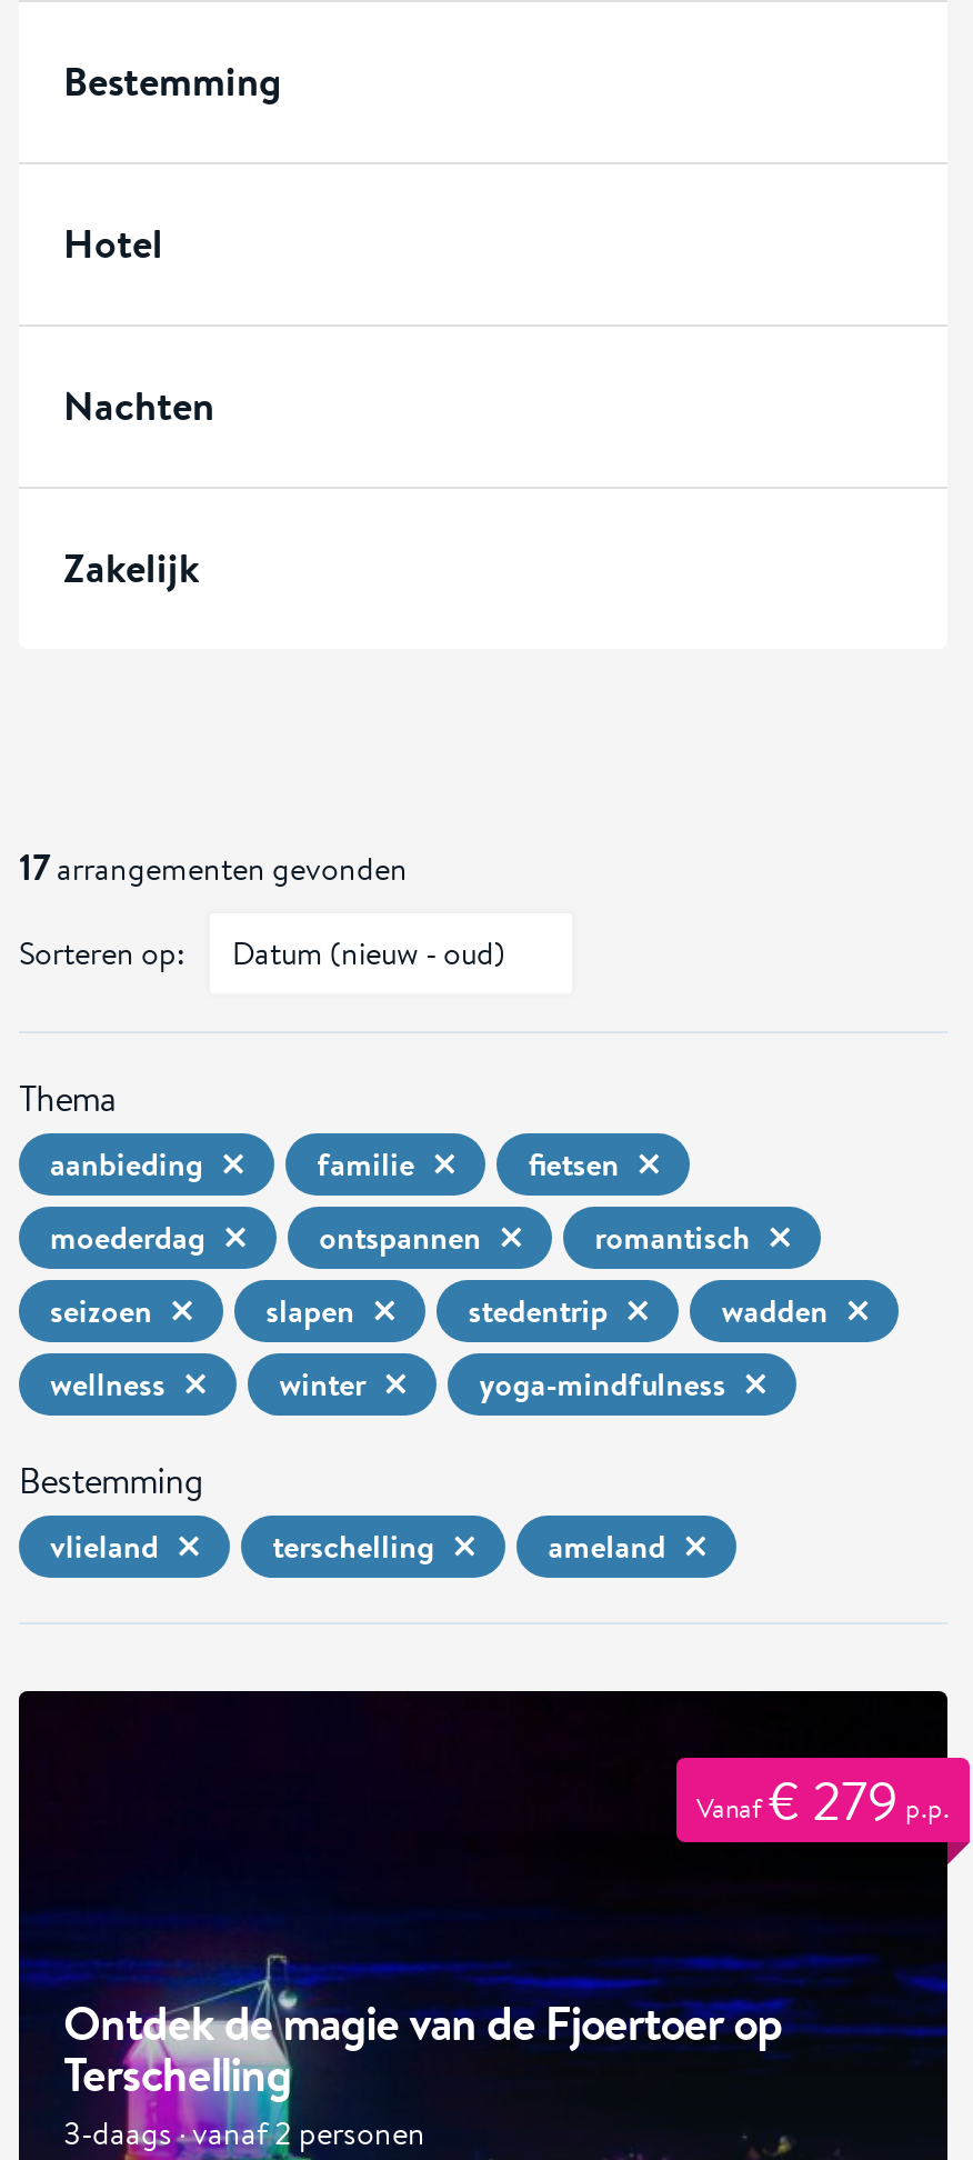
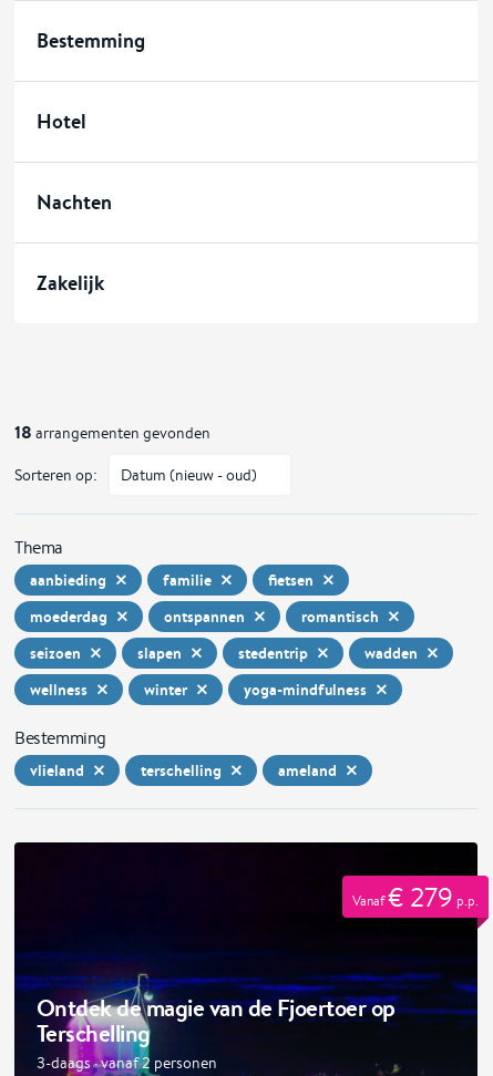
[19,842,408,891] 17arrangementen gevonden -> [14,420,210,444] 18arrangementen gevonden

